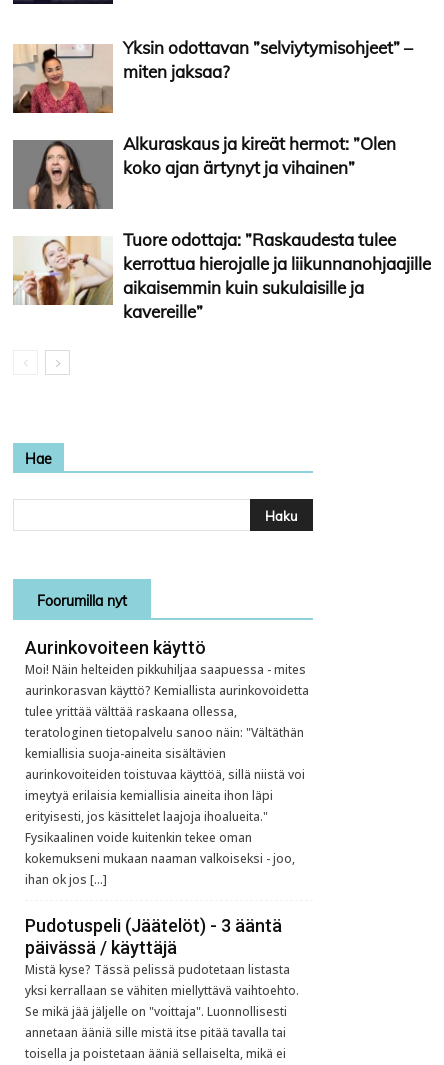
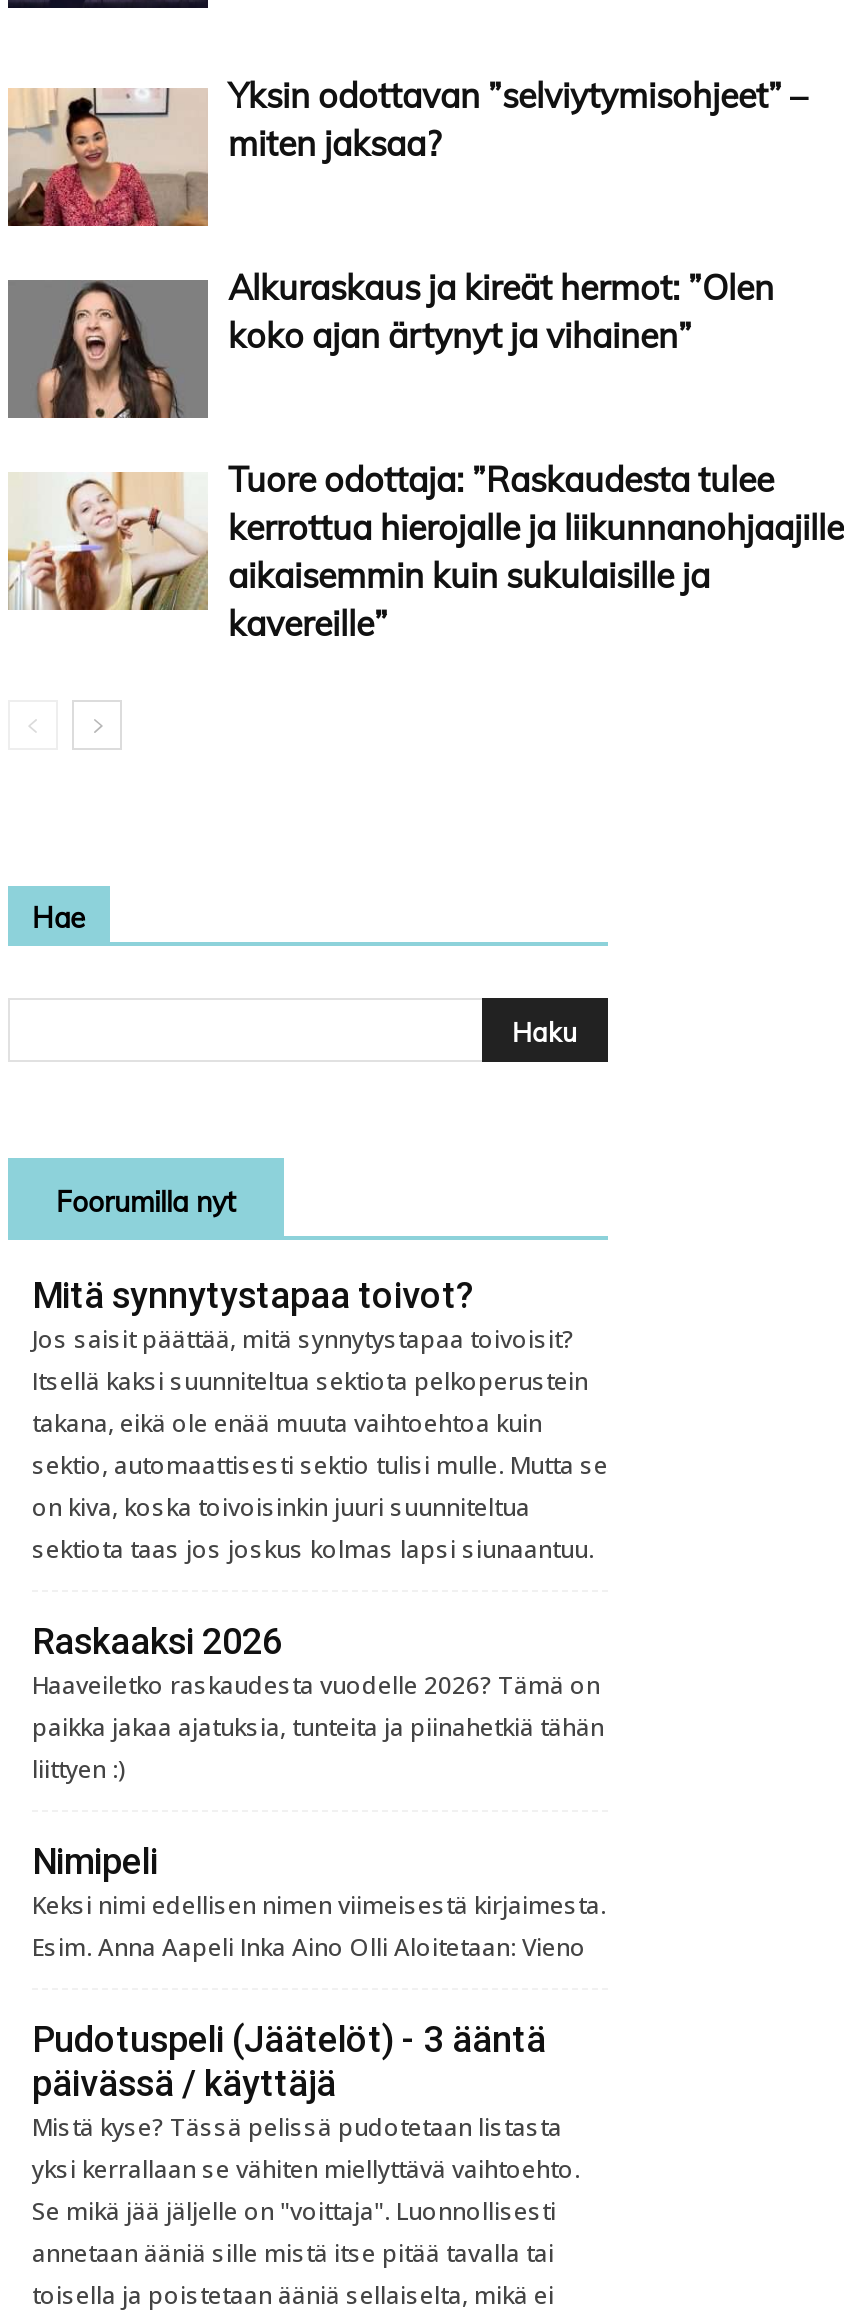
[25,637,309,888] Aurinkovoiteen käyttö | Moi! Näin helteiden pikkuhiljaa saapuessa - mites | aurinkorasvan käyttö? Kemiallista aurinkovoidetta | tulee yrittää välttää raskaana ollessa, | teratologinen tietopalvelu sanoo näin: "Vältäthän | kemiallisia suoja-aineita sisältävien | aurinkovoiteiden toistuvaa käyttöä, sillä niistä voi | imeytyä erilaisia kemiallisia aineita ihon läpi | erityisesti, jos käsittelet laajoja ihoalueita." | Fysikaalinen voide kuitenkin tekee oman | kokemukseni mukaan naaman valkoiseksi - joo, | ihan ok jos […] -> [32,1274,608,1964] Mitä synnytystapaa toivot? | Jos saisit päättää, mitä synnytystapaa toivoisit? | Itsellä kaksi suunniteltua sektiota pelkoperustein | takana, eikä ole enää muuta vaihtoehtoa kuin | sektio, automaattisesti sektio tulisi mulle. Mutta se | on kiva, koska toivoisinkin juuri suunniteltua | sektiota taas jos joskus kolmas lapsi siunaantuu. | Raskaaksi 2026 | Haaveiletko raskaudesta vuodelle 2026? Tämä on | paikka jakaa ajatuksia, tunteita ja piinahetkiä tähän | liittyen :) | Nimipeli | Keksi nimi edellisen nimen viimeisestä kirjaimesta. | Esim. Anna Aapeli Inka Aino Olli Aloitetaan: Vieno

